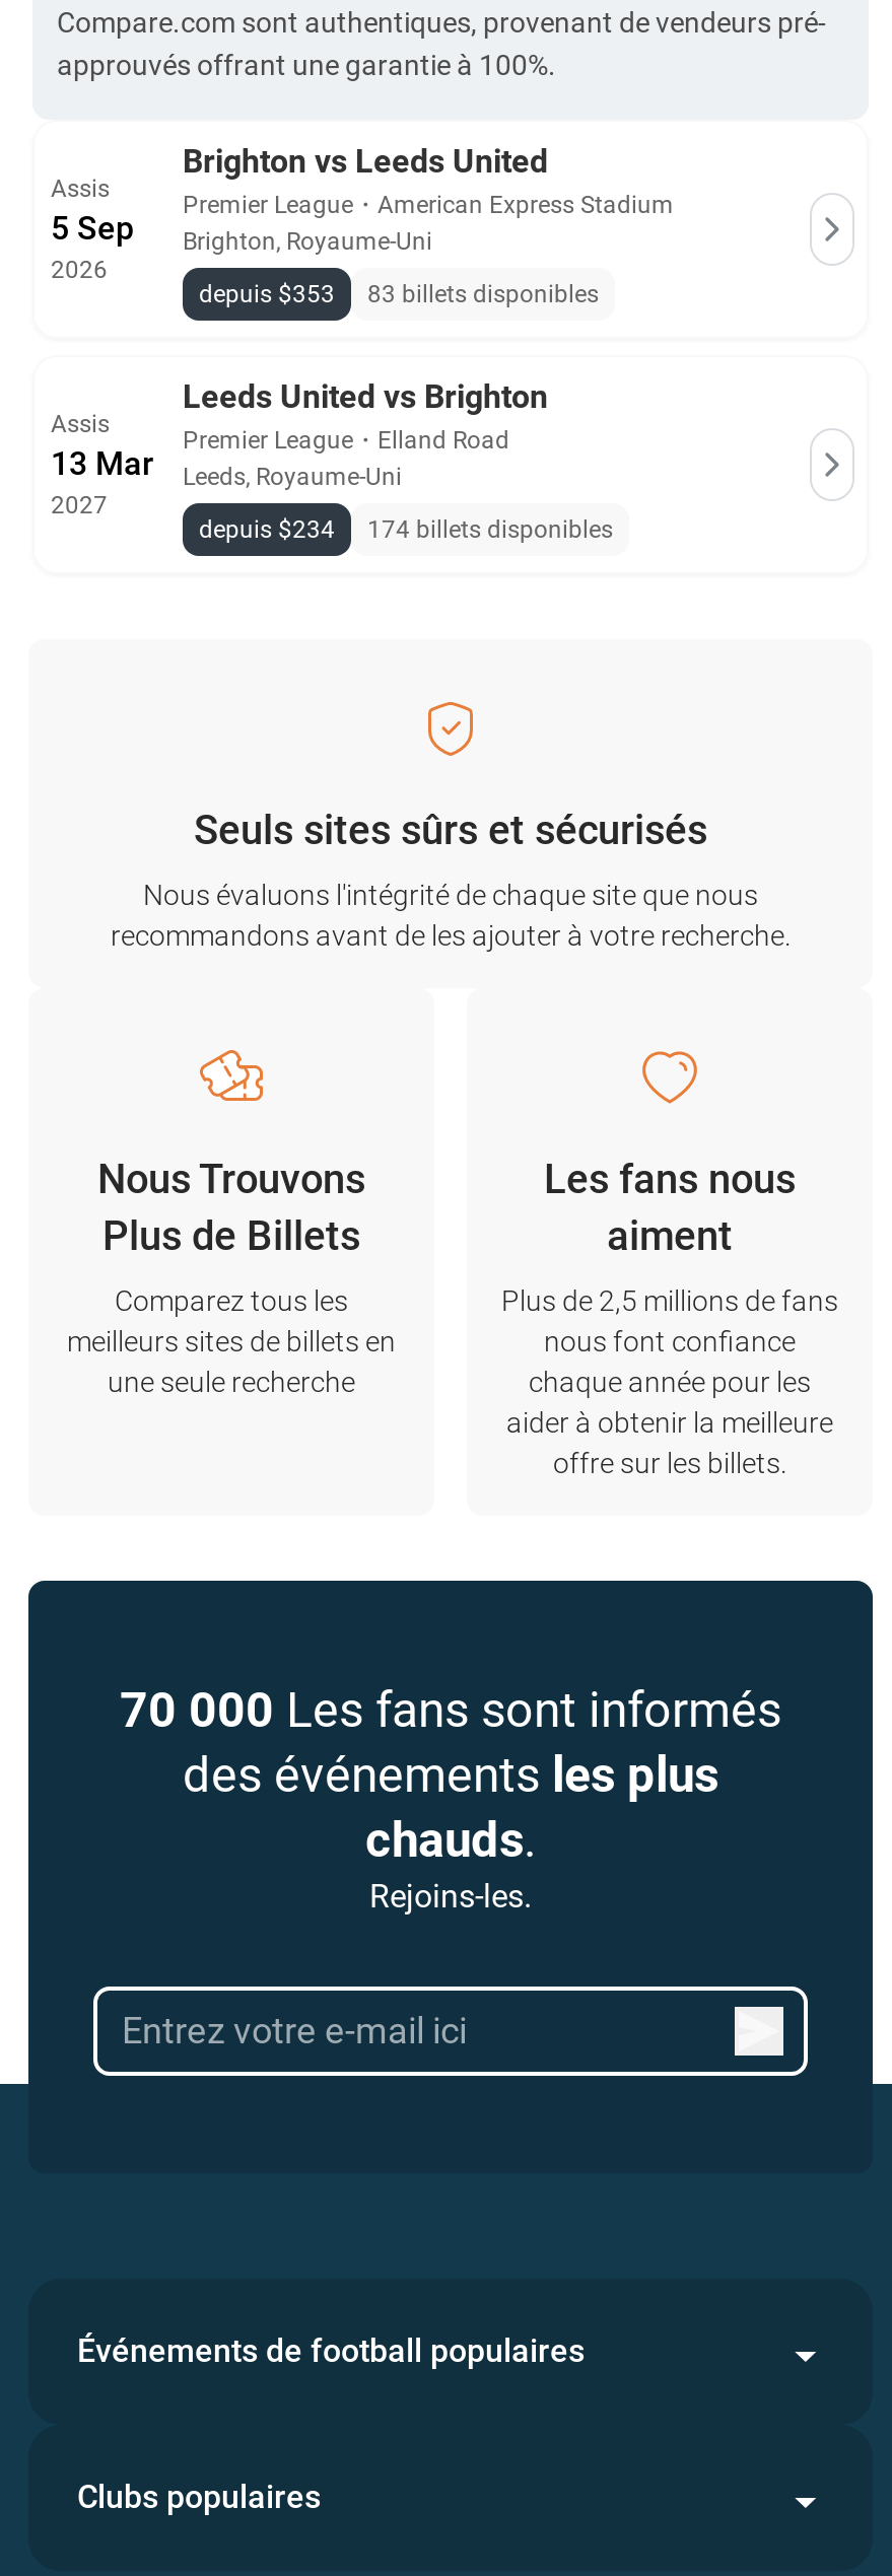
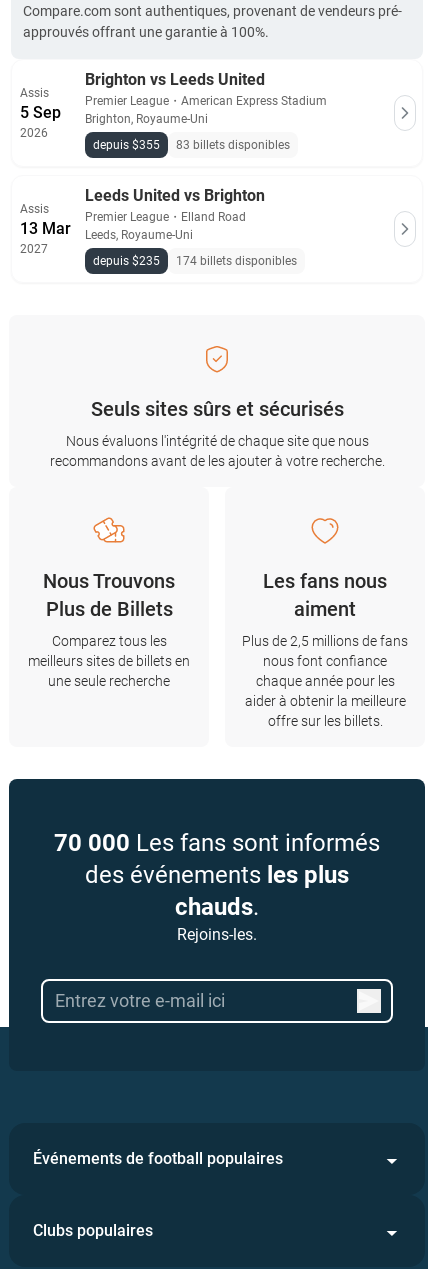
[199,280,599,308] depuis $353 83 billets disponibles -> [93,138,290,152] depuis $355 83 billets disponibles
[199,515,613,544] depuis $234 174 billets disponibles -> [93,254,297,268] depuis $235 174 billets disponibles

